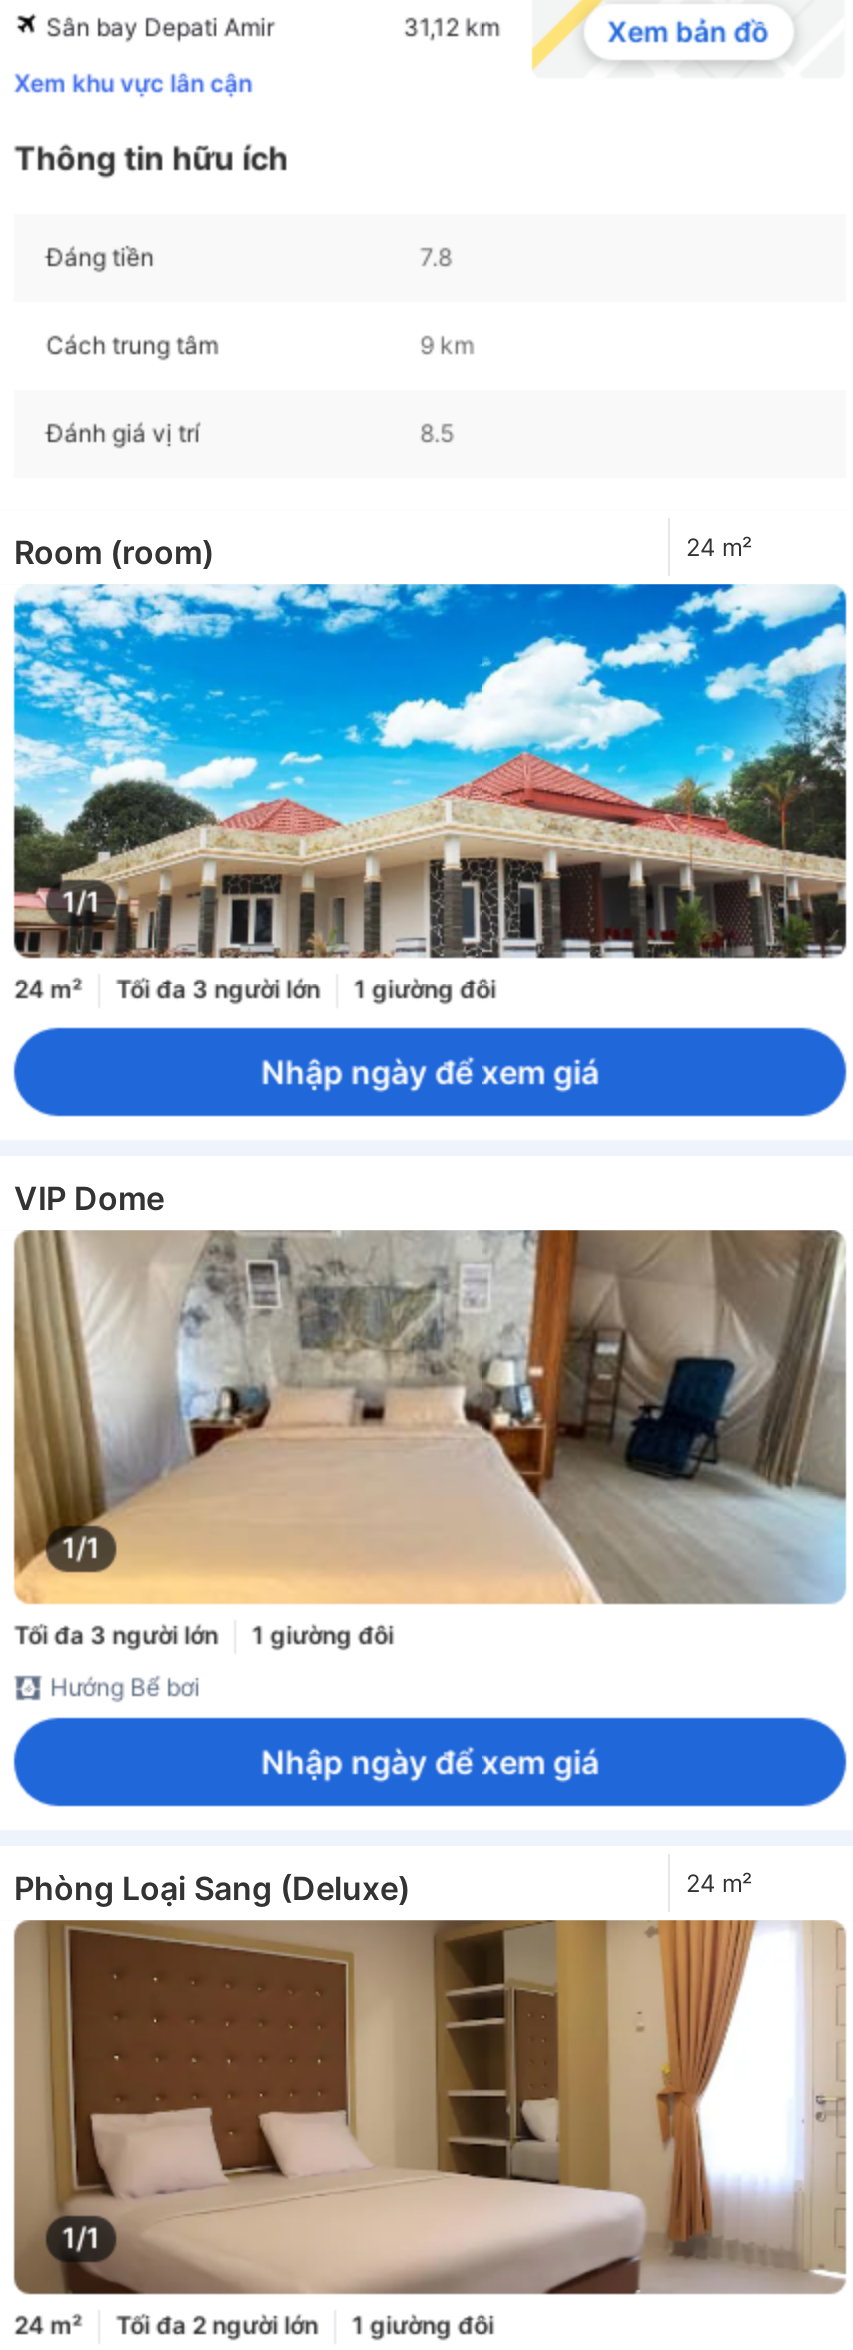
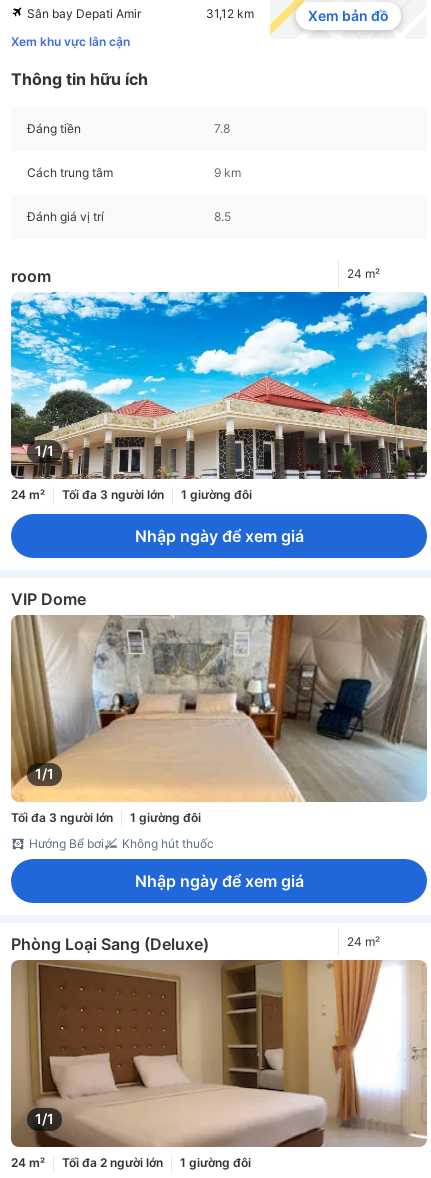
[14,531,214,571] Room (room) -> [11,265,51,285] room
none -> [122,836,214,851] Không hút thuốc

